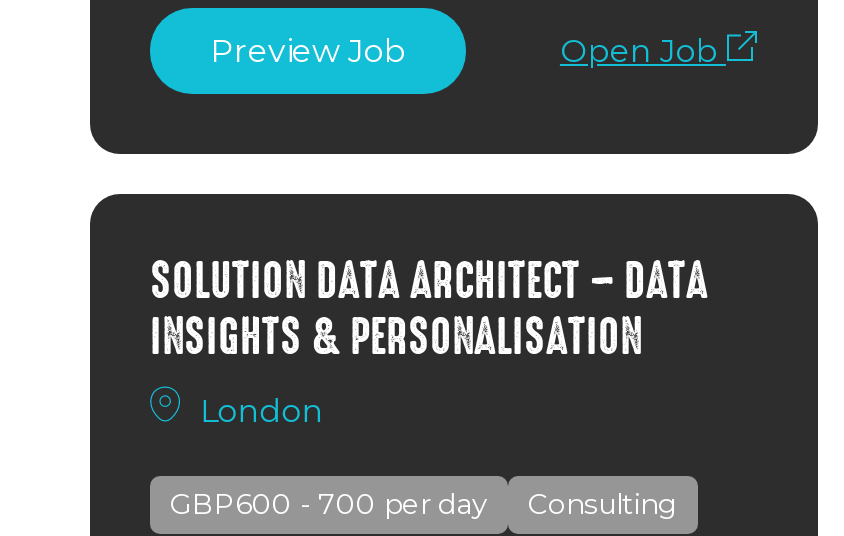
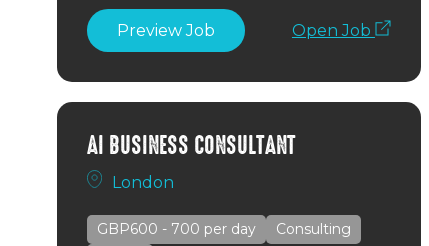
[150,247,708,373] SOLUTION DATA ARCHITECT – DATA | INSIGHTS & PERSONALISATION -> [87,128,296,163] AI BUSINESS CONSULTANT

